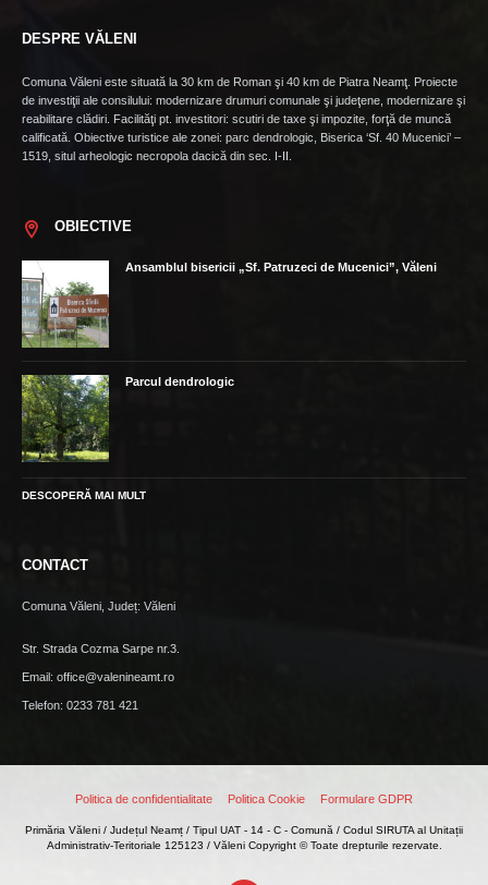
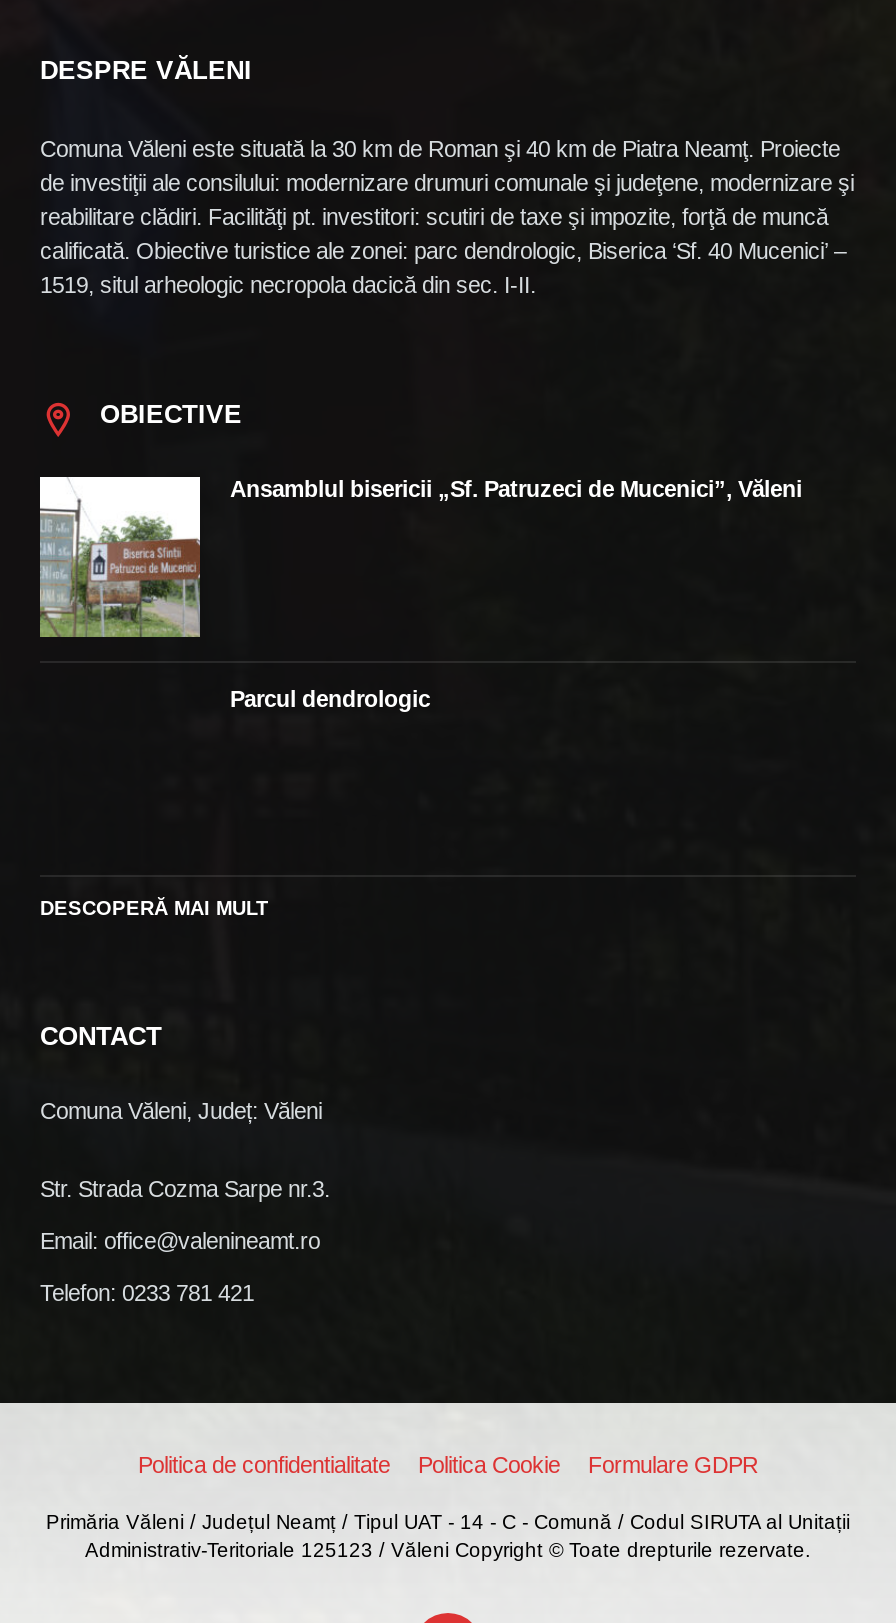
[21,374,110,463] [image] -> none

